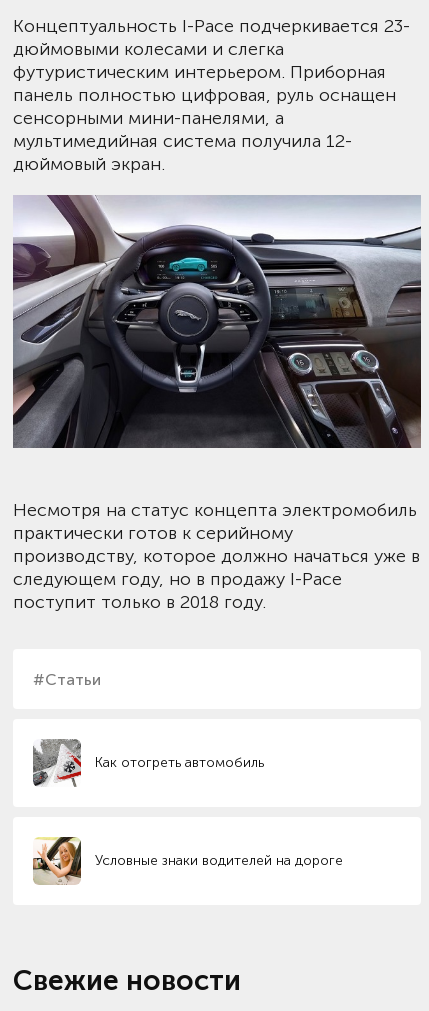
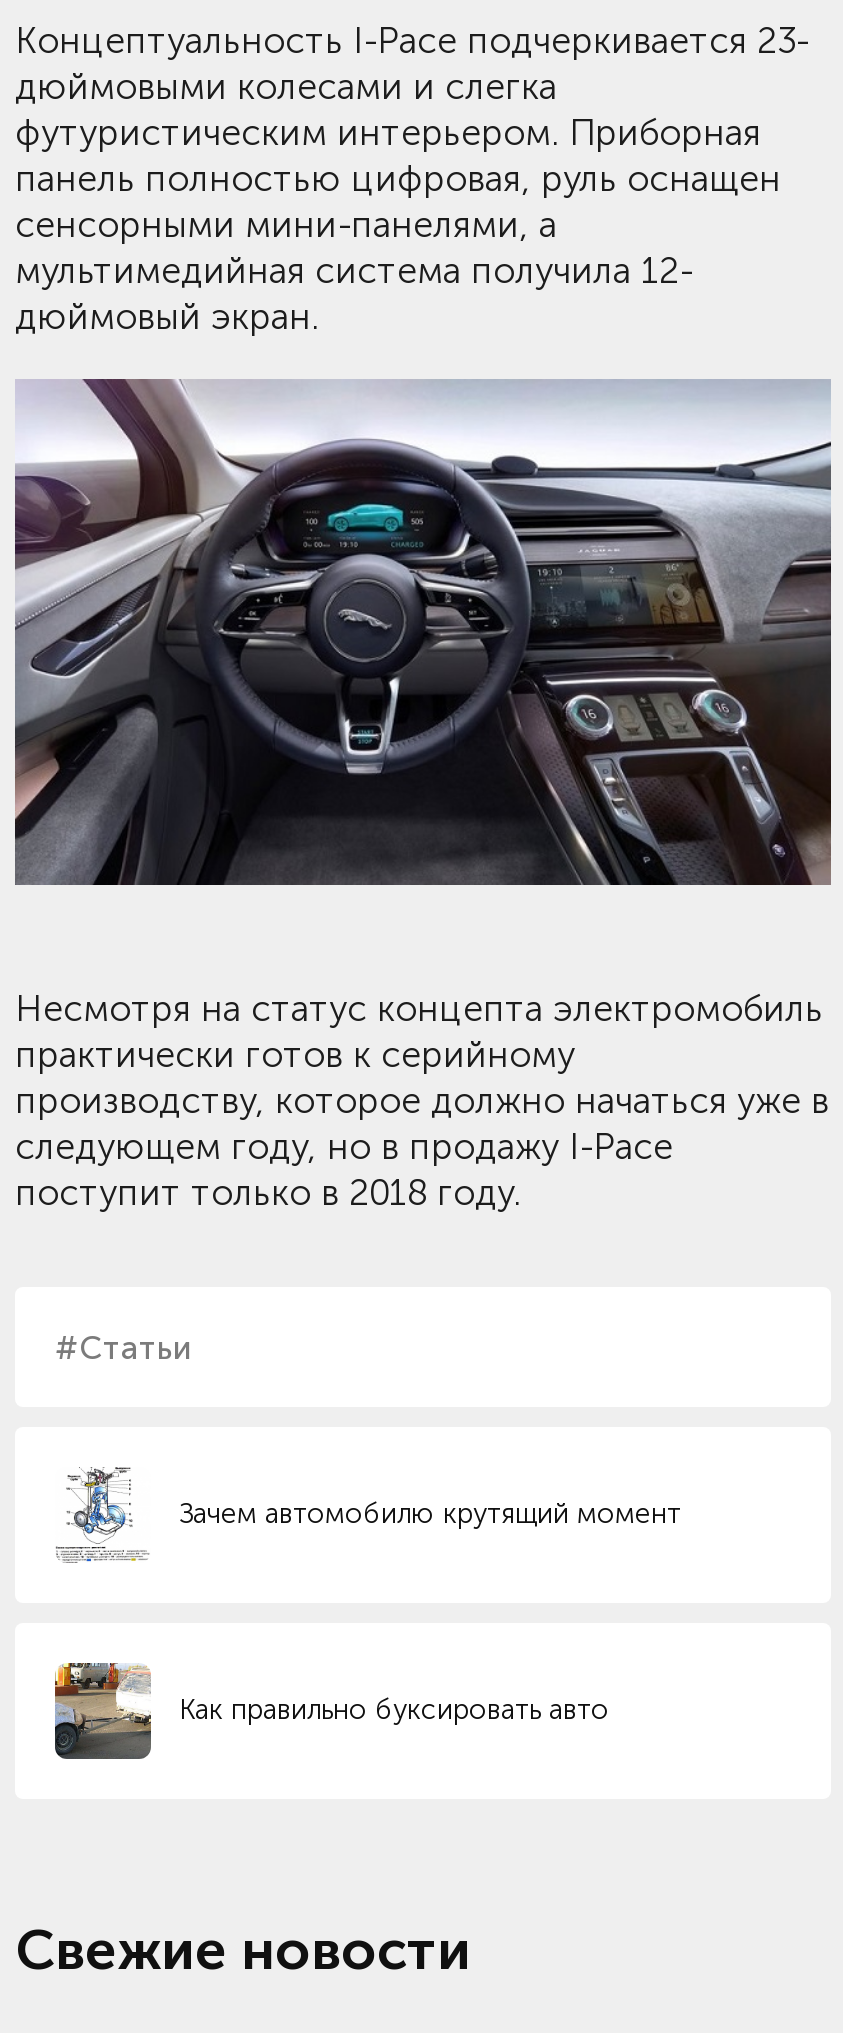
[32,738,264,787] [image] | Как отогреть автомобиль -> [55,1467,681,1563] [image] | Зачем автомобилю крутящий момент
[32,836,343,885] [image] | Условные знаки водителей на дороге -> [53,1661,609,1761] [image] | Как правильно буксировать авто

